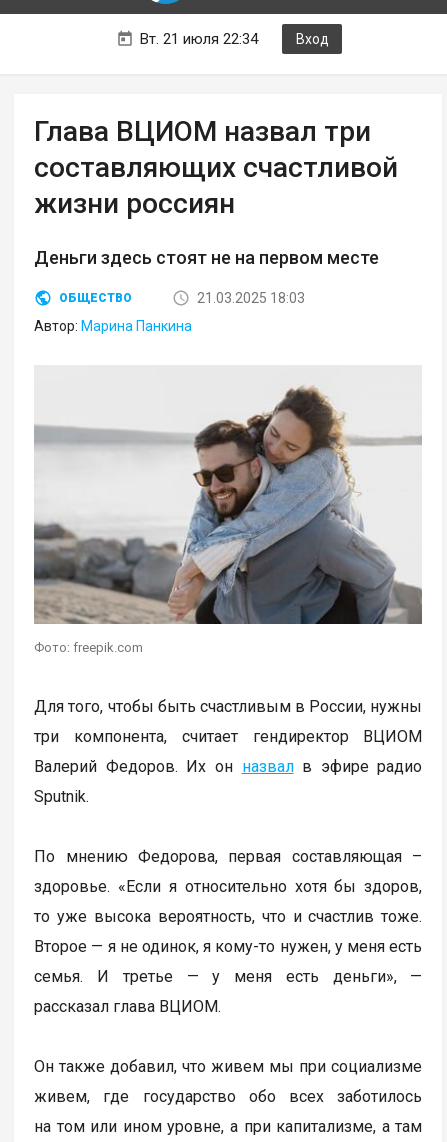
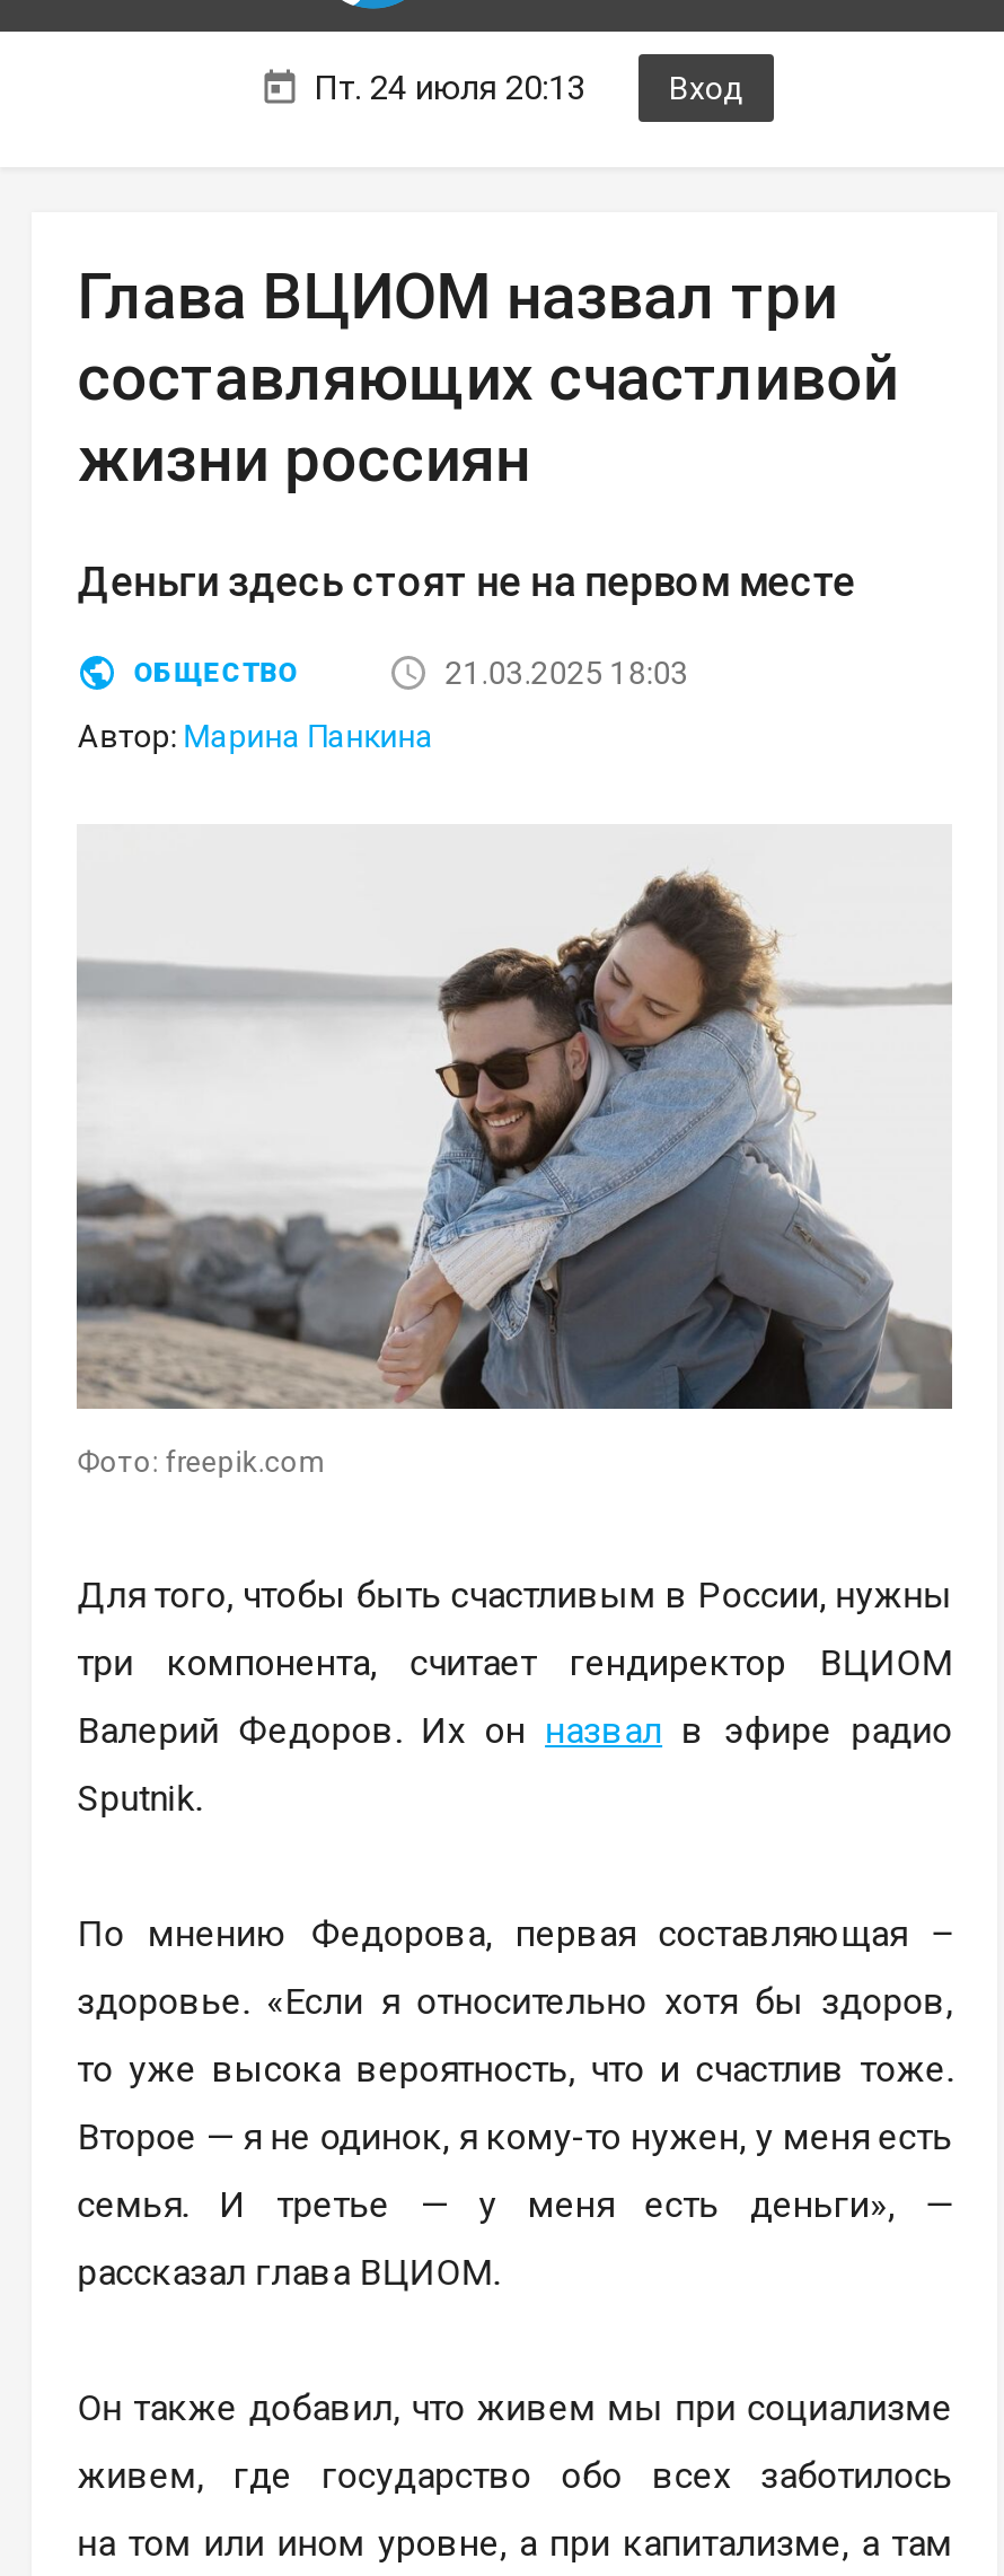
[140,30,258,48] Вт. 21 июля 22:34 -> [314,68,584,109] Пт. 24 июля 20:13

